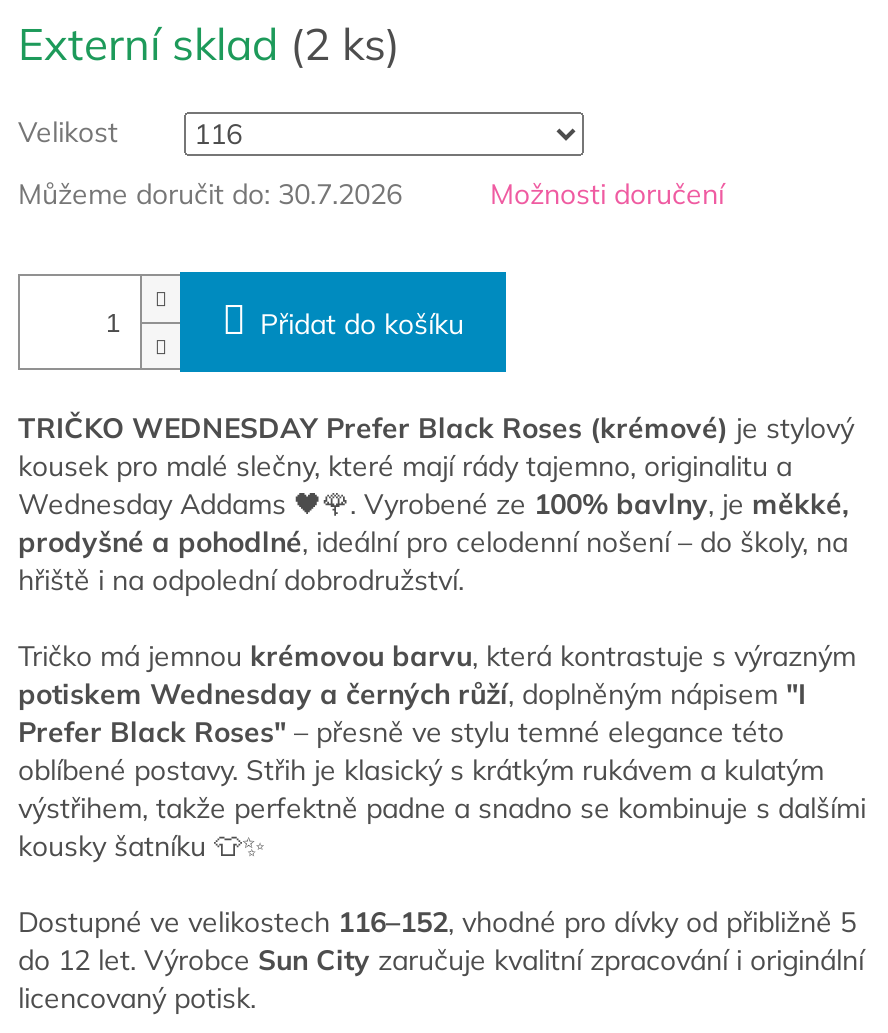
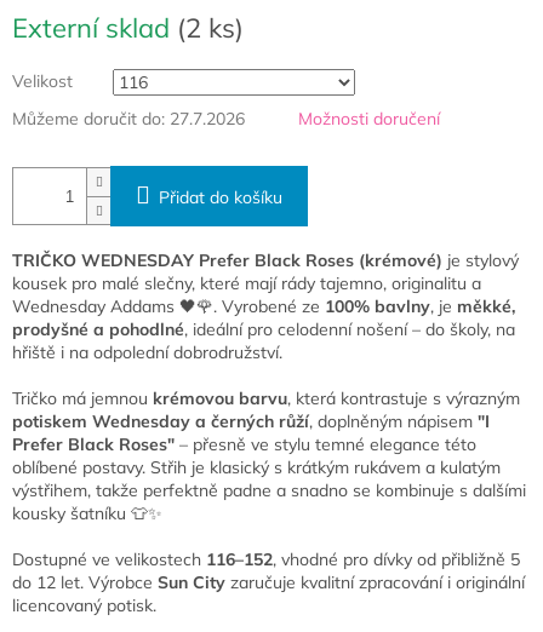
[18,177,402,213] Můžeme doručit do: 30.7.2026 -> [12,108,245,130] Můžeme doručit do: 27.7.2026

